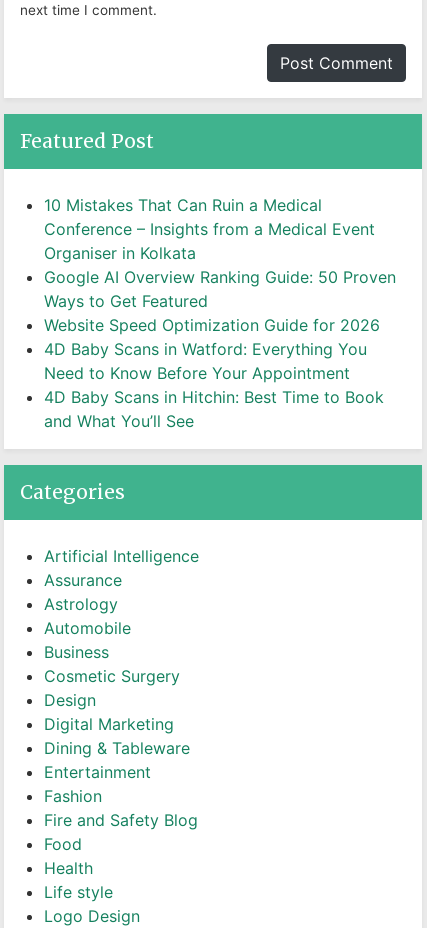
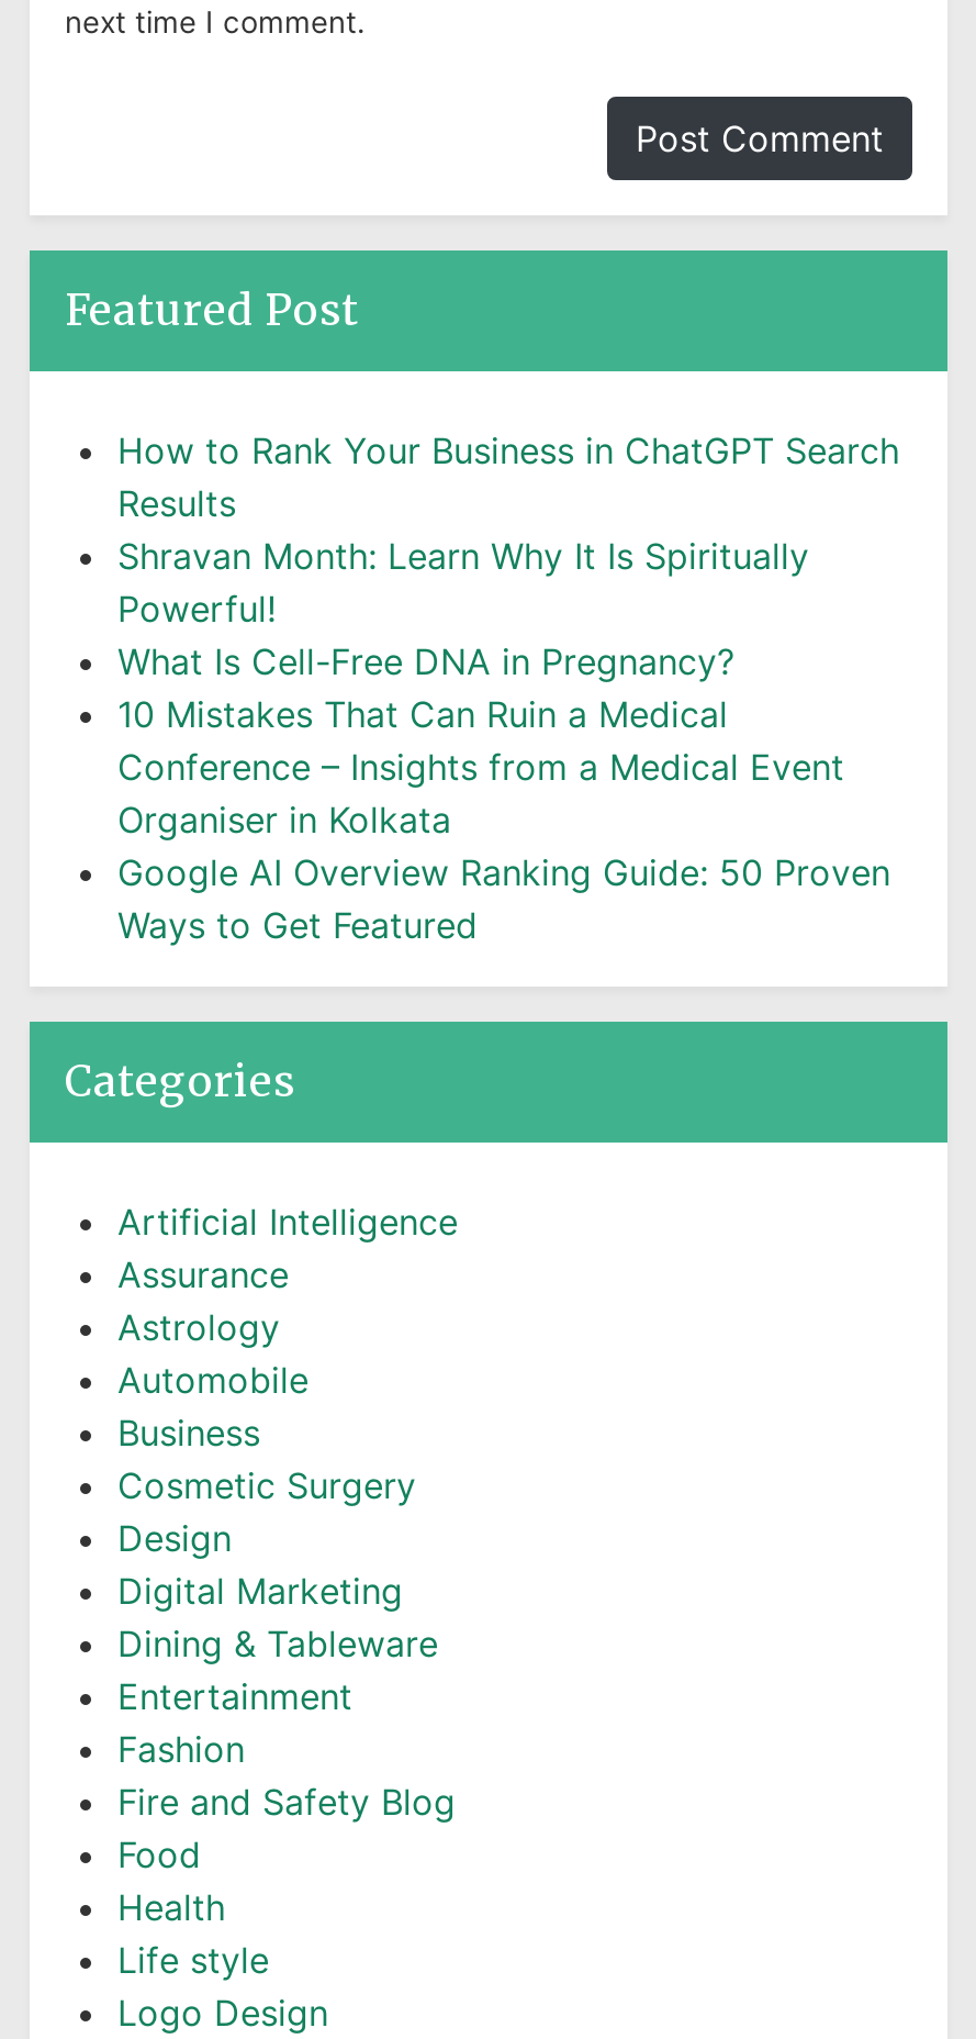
none -> [117,428,899,682] How to Rank Your Business in ChatGPT Search | Results | Shravan Month: Learn Why It Is Spiritually | Powerful! | What Is Cell-Free DNA in Pregnancy?
moved [44,195,396,311] -> [117,691,890,946]: 10 Mistakes That Can Ruin a Medical | Conference – Insights from a Medical Event | Organiser in Kolkata | Google AI Overview Ranking Guide: 50 Proven | Ways to Get Featured
[44,315,384,431] Website Speed Optimization Guide for 2026 | 4D Baby Scans in Watford: Everything You | Need to Know Before Your Appointment | 4D Baby Scans in Hitchin: Best Time to Book | and What You’ll See -> none

